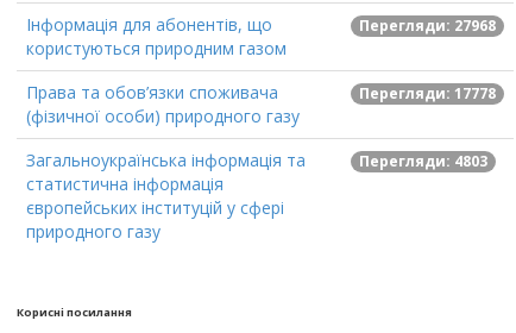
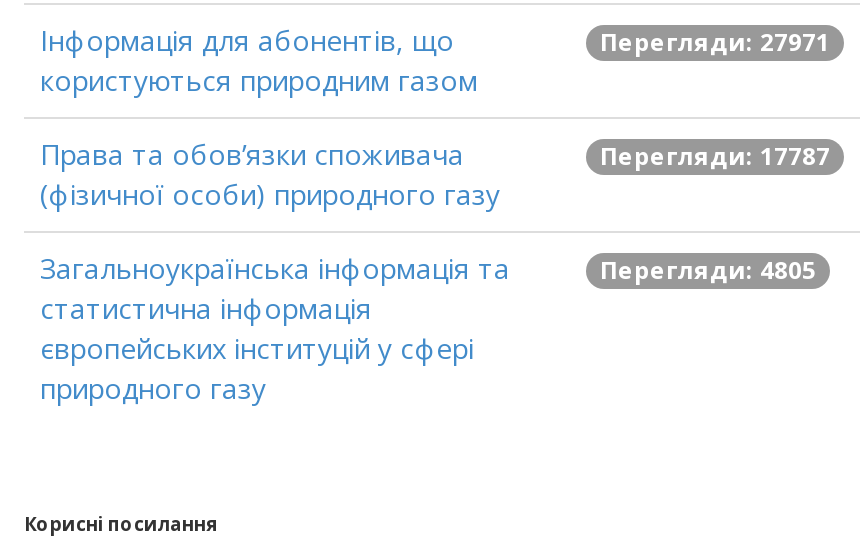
[359,15,496,35] Перегляди: 27968 -> [600,25,830,59] Перегляди: 27971
[359,83,496,103] Перегляди: 17778 -> [600,139,830,173] Перегляди: 17787
[359,151,487,171] Перегляди: 4803 -> [600,253,816,287] Перегляди: 4805

